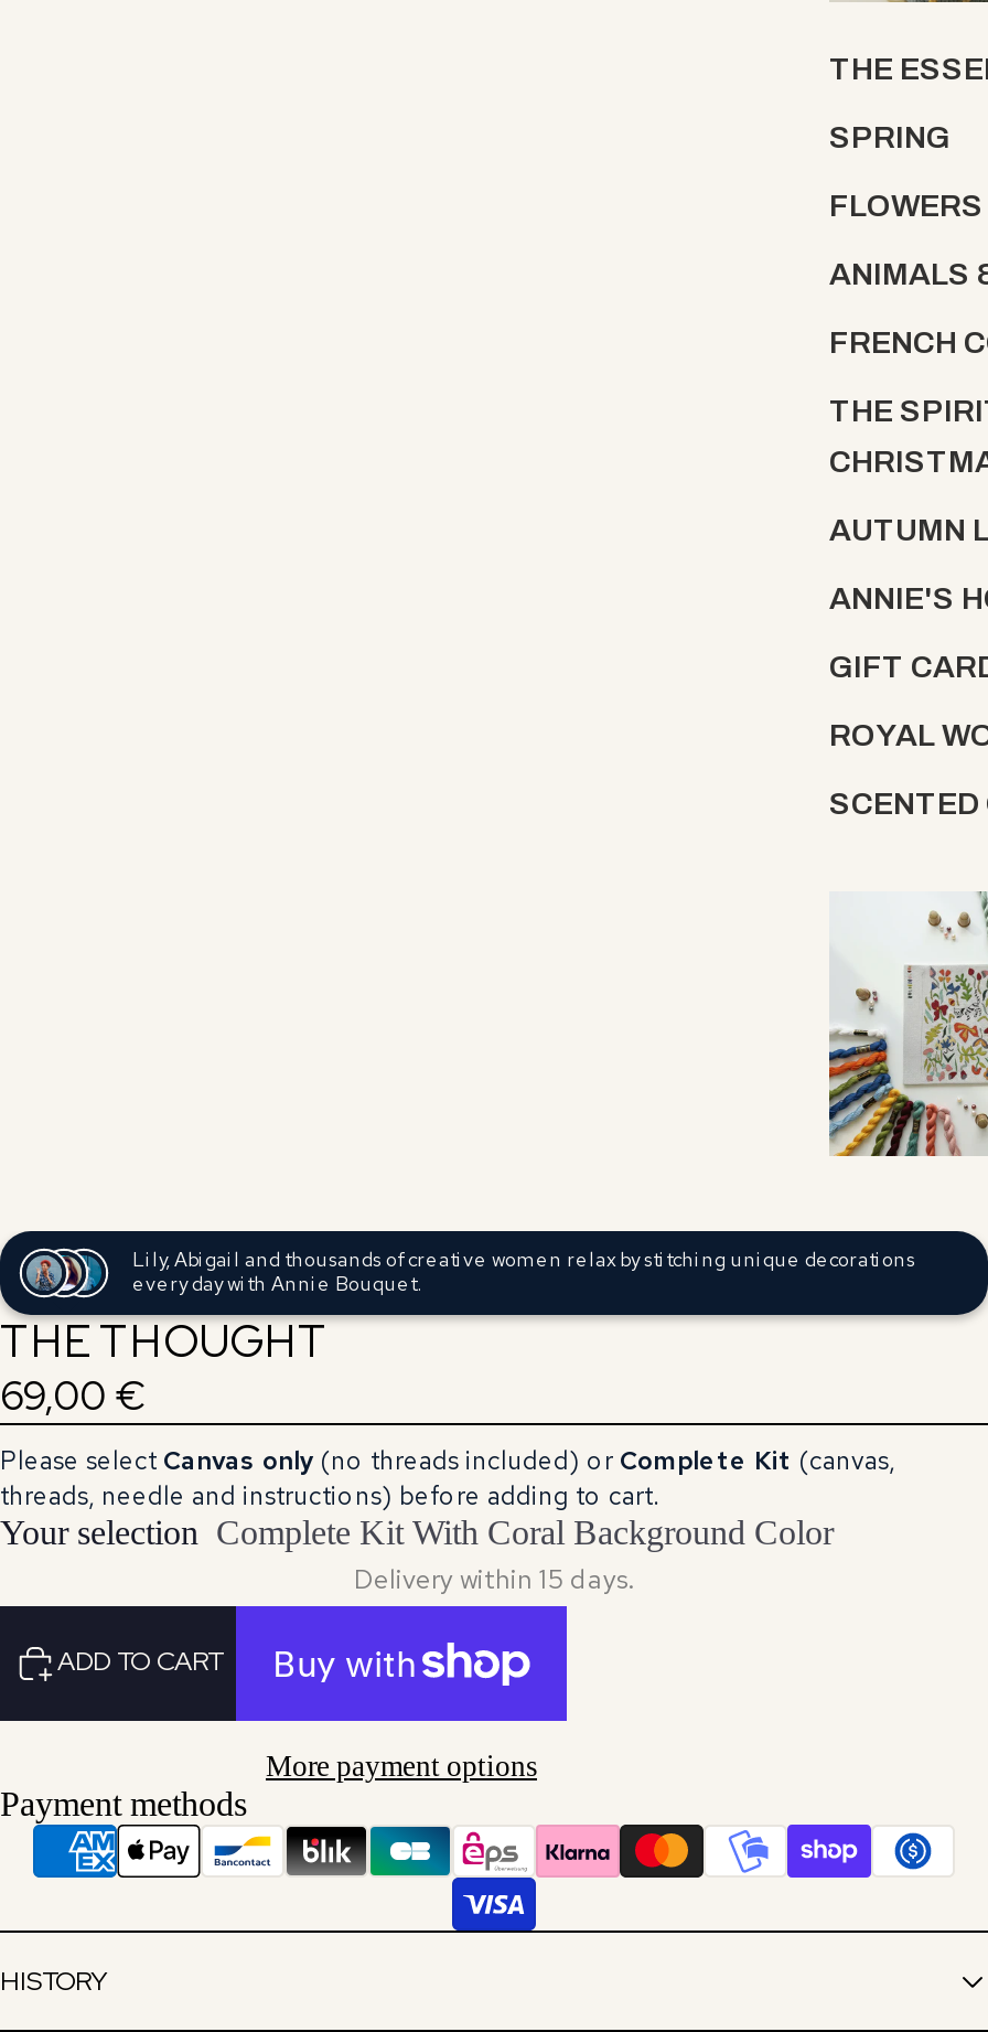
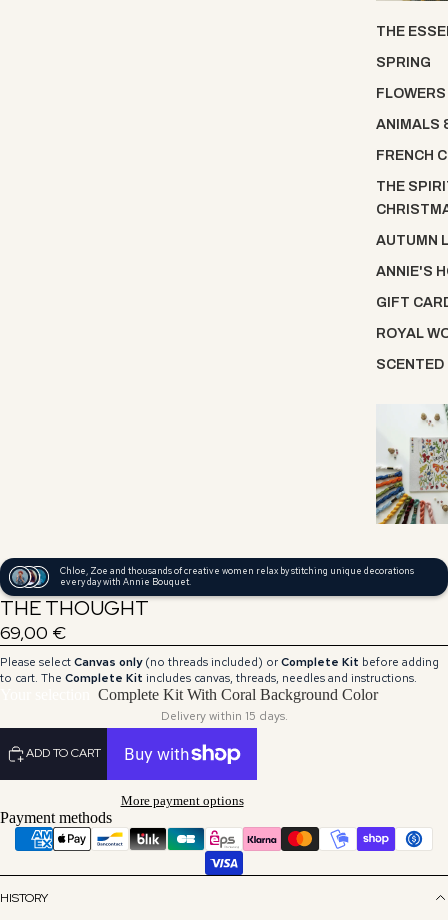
[132,1246,915,1273] Lily, Abigail and thousands of creative women relax by stitching unique decorations -> [60,565,414,577] Chloe, Zoe and thousands of creative women relax by stitching unique decorations
[0,1442,895,1513] Please select Canvas only (no threads included) or Complete Kit (canvas, | threads, needle and instructions) before adding to cart. -> [0,654,439,686] Please select Canvas only (no threads included) or Complete Kit before adding | to cart. The Complete Kit includes canvas, threads, needles and instructions.

